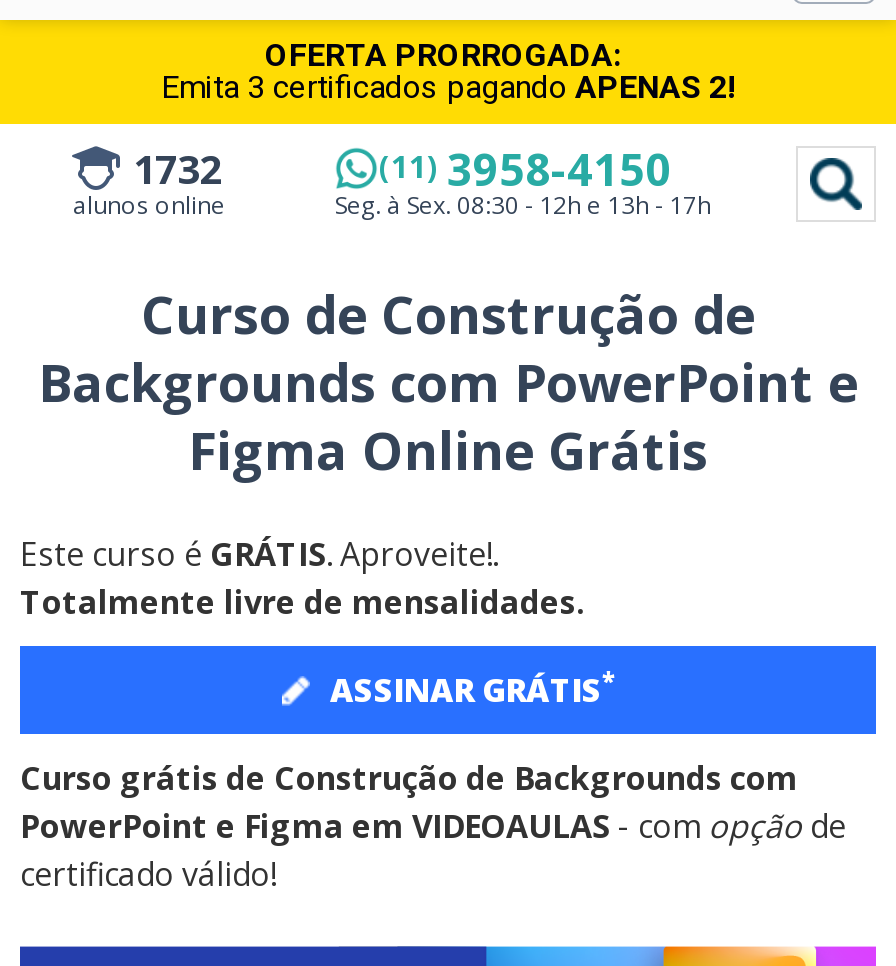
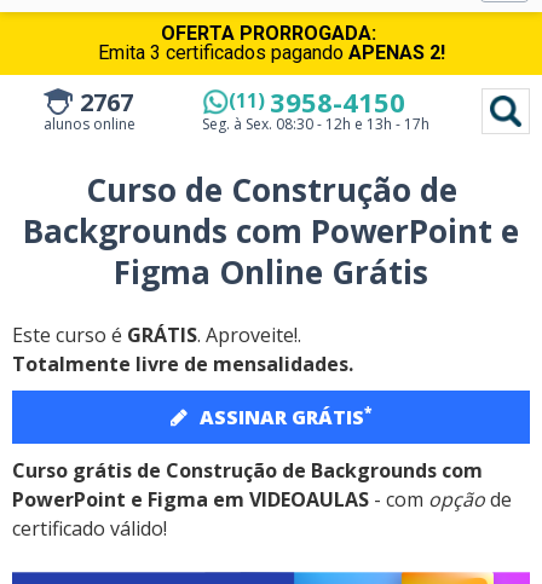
[133,142,221,196] 1732 -> [80,86,134,118] 2767

